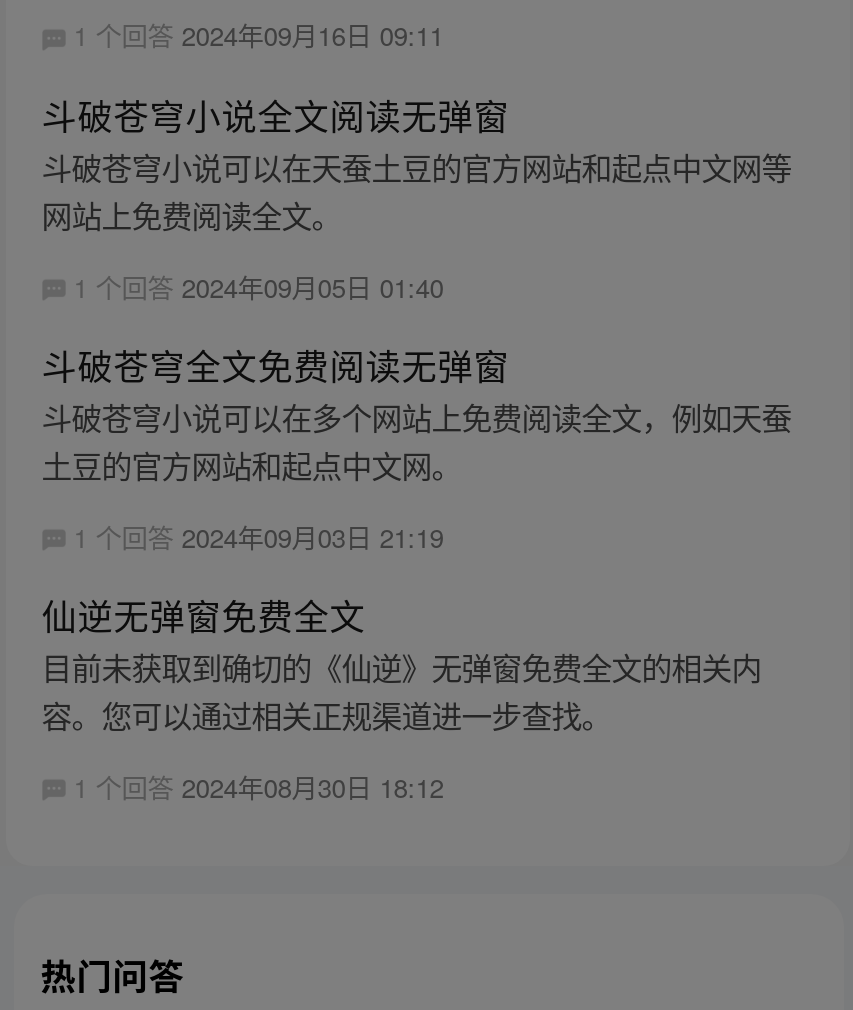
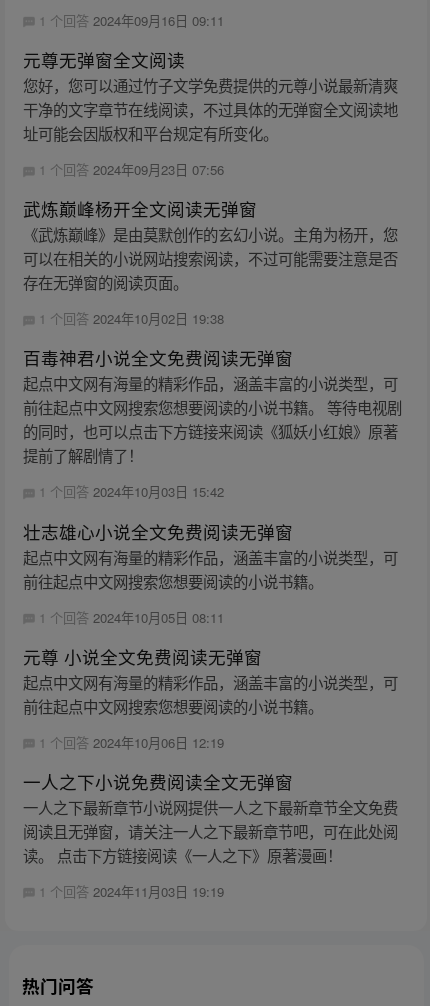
[42,89,792,806] 斗破苍穹小说全文阅读无弹窗 | 斗破苍穹小说可以在天蚕土豆的官方网站和起点中文网等 | 网站上免费阅读全文。 | 1 个回答2024年09月05日 01:40 | 斗破苍穹全文免费阅读无弹窗 | 斗破苍穹小说可以在多个网站上免费阅读全文，例如天蚕 | 土豆的官方网站和起点中文网。 | 1 个回答2024年09月03日 21:19 | 仙逆无弹窗免费全文 | 目前未获取到确切的《仙逆》无弹窗免费全文的相关内 | 容。您可以通过相关正规渠道进一步查找。 | 1 个回答2024年08月30日 18:12 -> [23,47,402,901] 元尊无弹窗全文阅读 | 您好，您可以通过竹子文学免费提供的元尊小说最新清爽 | 干净的文字章节在线阅读，不过具体的无弹窗全文阅读地 | 址可能会因版权和平台规定有所变化。 | 1 个回答2024年09月23日 07:56 | 武炼巅峰杨开全文阅读无弹窗 | 《武炼巅峰》是由莫默创作的玄幻小说。主角为杨开，您 | 可以在相关的小说网站搜索阅读，不过可能需要注意是否 | 存在无弹窗的阅读页面。 | 1 个回答2024年10月02日 19:38 | 百毒神君小说全文免费阅读无弹窗 | 起点中文网有海量的精彩作品，涵盖丰富的小说类型，可 | 前往起点中文网搜索您想要阅读的小说书籍。 等待电视剧 | 的同时，也可以点击下方链接来阅读《狐妖小红娘》原著 | 提前了解剧情了！ | 1 个回答2024年10月03日 15:42 | 壮志雄心小说全文免费阅读无弹窗 | 起点中文网有海量的精彩作品，涵盖丰富的小说类型，可 | 前往起点中文网搜索您想要阅读的小说书籍。 | 1 个回答2024年10月05日 08:11 | 元尊 小说全文免费阅读无弹窗 | 起点中文网有海量的精彩作品，涵盖丰富的小说类型，可 | 前往起点中文网搜索您想要阅读的小说书籍。 | 1 个回答2024年10月06日 12:19 | 一人之下小说免费阅读全文无弹窗 | 一人之下最新章节小说网提供一人之下最新章节全文免费 | 阅读且无弹窗，请关注一人之下最新章节吧，可在此处阅 | 读。 点击下方链接阅读《一人之下》原著漫画！ | 1 个回答2024年11月03日 19:19

